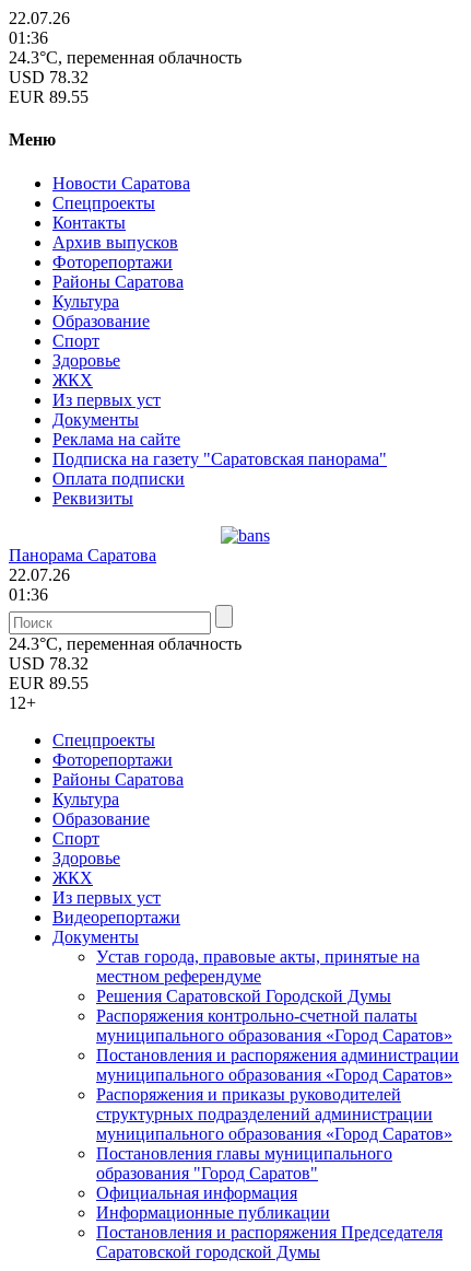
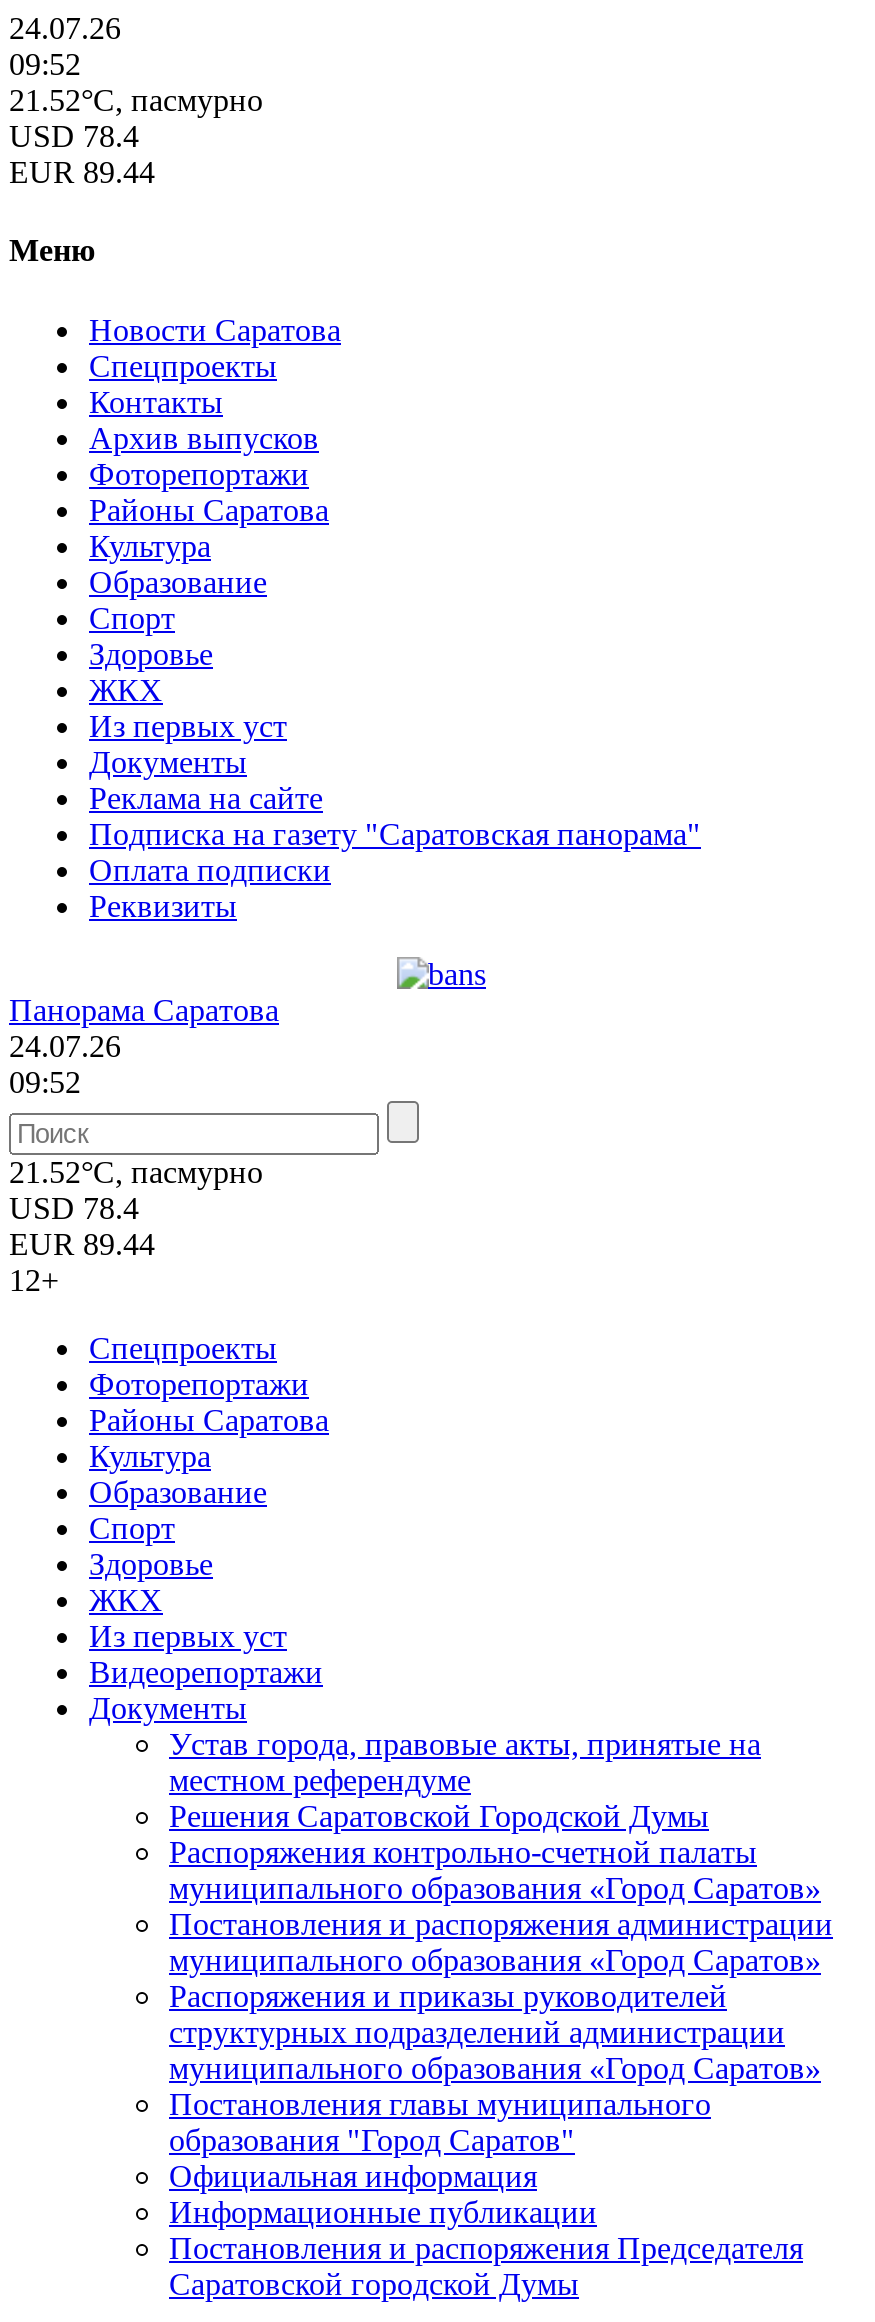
[9,9,242,106] 22.07.26 | 01:36 | 24.3°C, переменная облачность | USD 78.32 | EUR 89.55 -> [9,11,263,189] 24.07.26 | 09:52 | 21.52°C, пасмурно | USD 78.4 | EUR 89.44
[9,565,70,603] 22.07.26 | 01:36 -> [9,1028,121,1098] 24.07.26 | 09:52
[9,634,242,692] 24.3°C, переменная облачность | USD 78.32 | EUR 89.55 -> [9,1154,263,1260] 21.52°C, пасмурно | USD 78.4 | EUR 89.44

